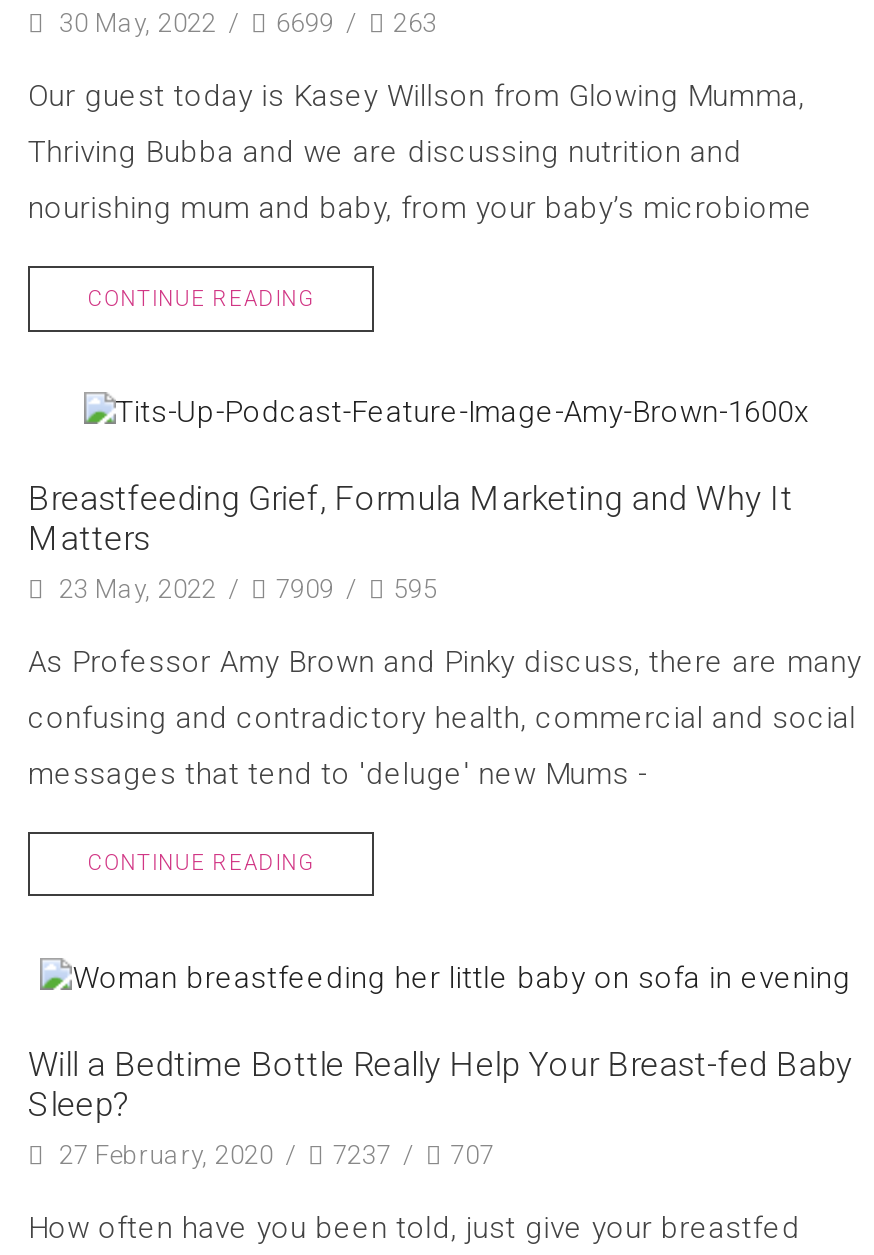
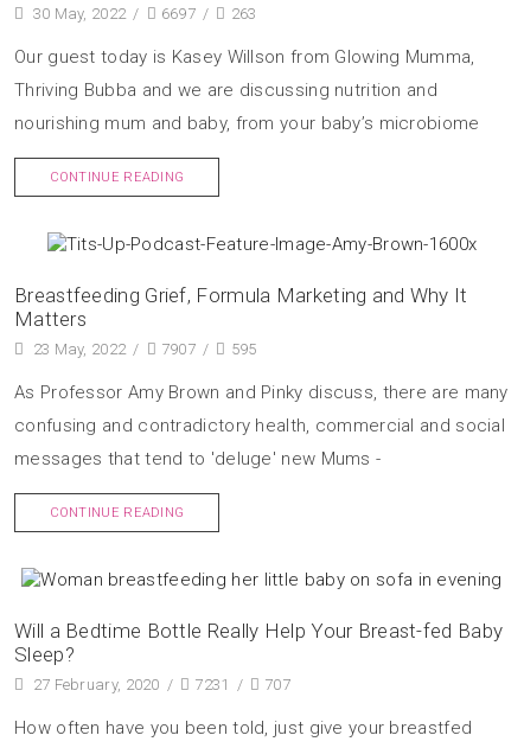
[53,9,437,39] 30 May, 2022 / 6699 / 263 -> [29,5,257,23] 30 May, 2022 / 6697 / 263
[53,575,437,605] 23 May, 2022 / 7909 / 595 -> [29,341,257,358] 23 May, 2022 / 7907 / 595
[53,1141,494,1171] 27 February, 2020 / 7237 / 707 -> [29,676,291,694] 27 February, 2020 / 7231 / 707

